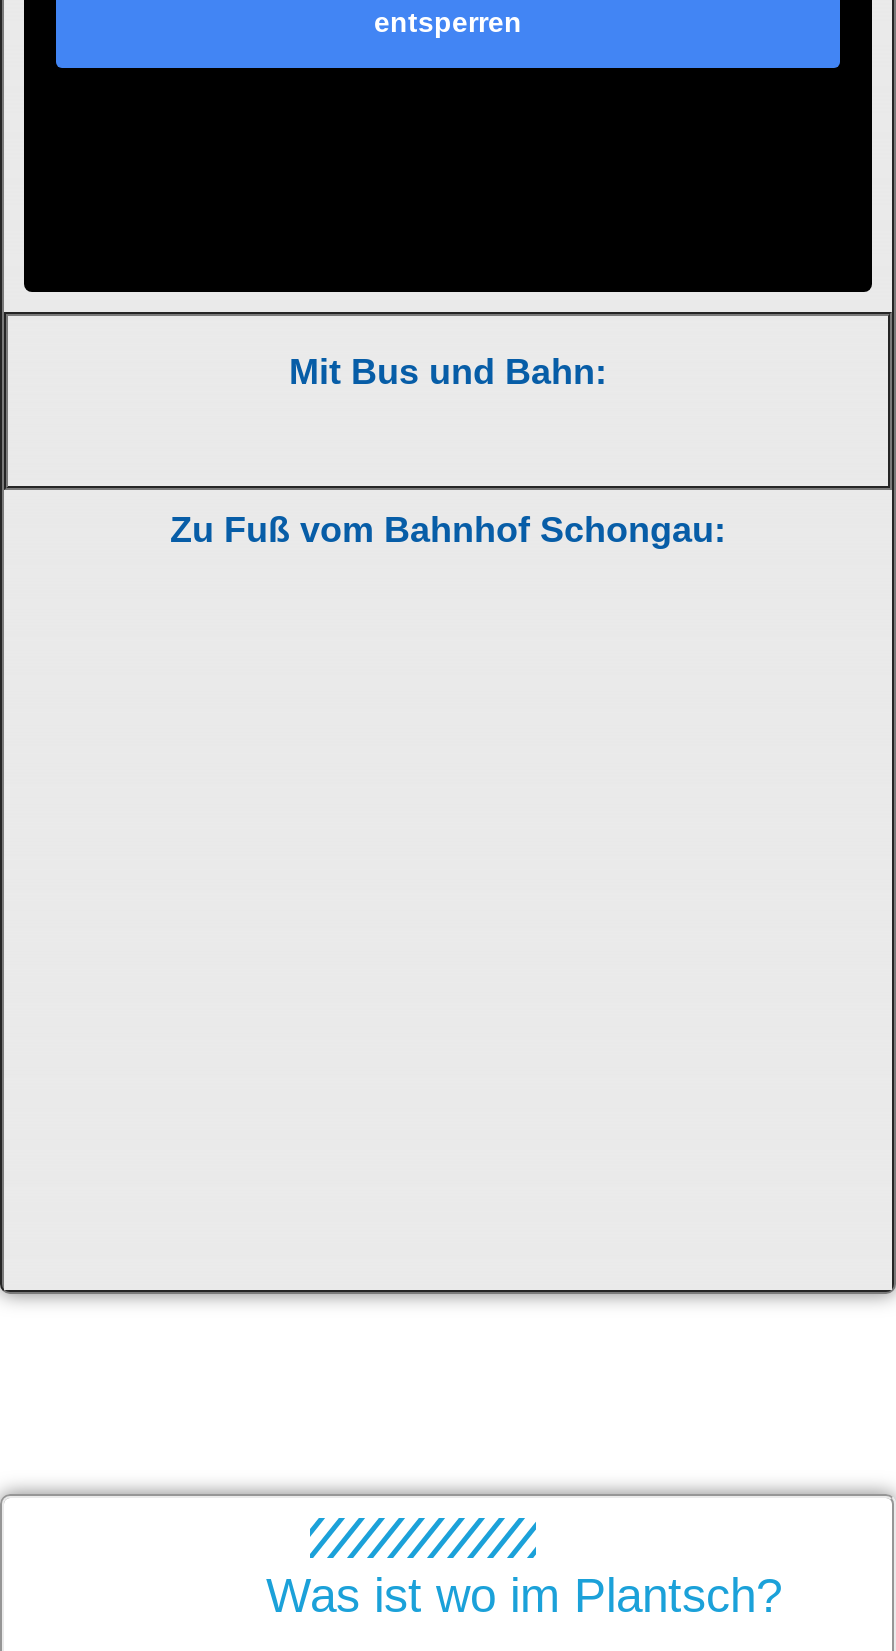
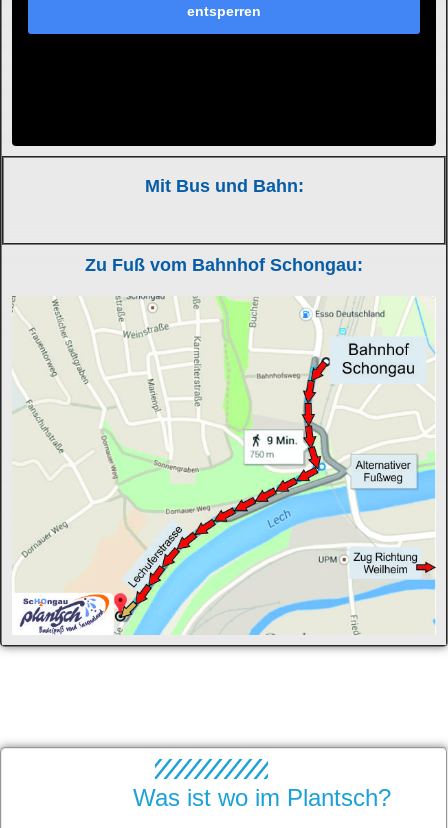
none -> [12,295,436,636] [image]

